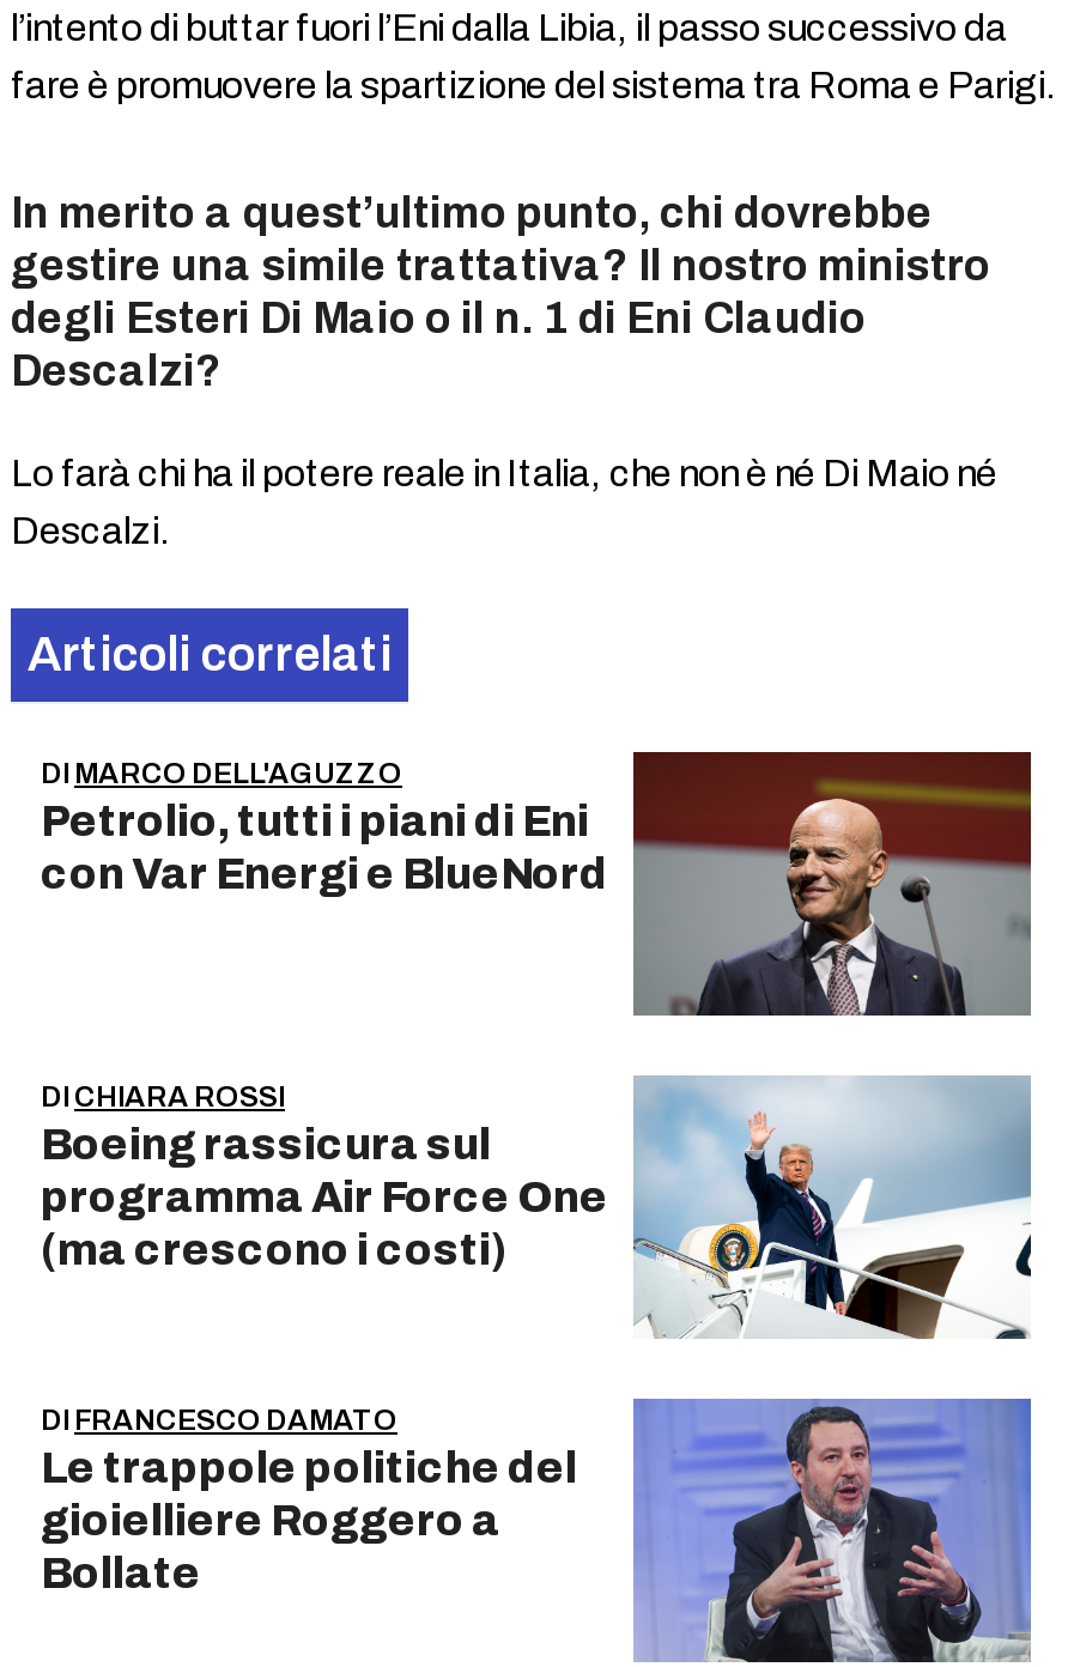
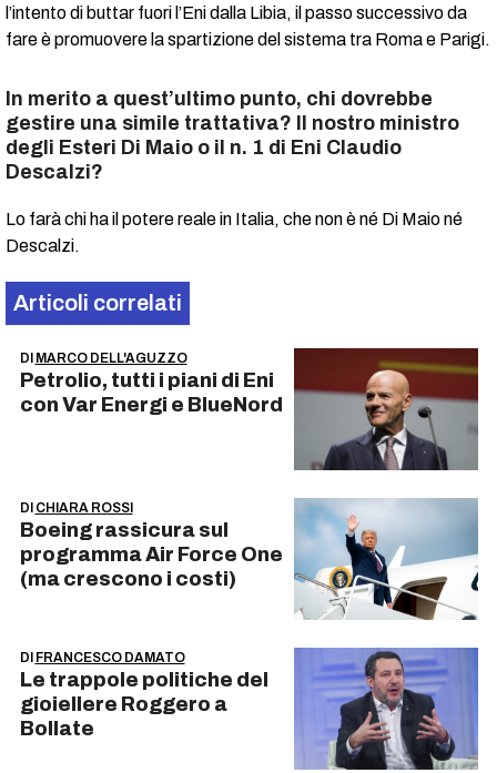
[41,1498,500,1546] gioielliere Roggero a -> [19,694,227,716] gioiellere Roggero a

